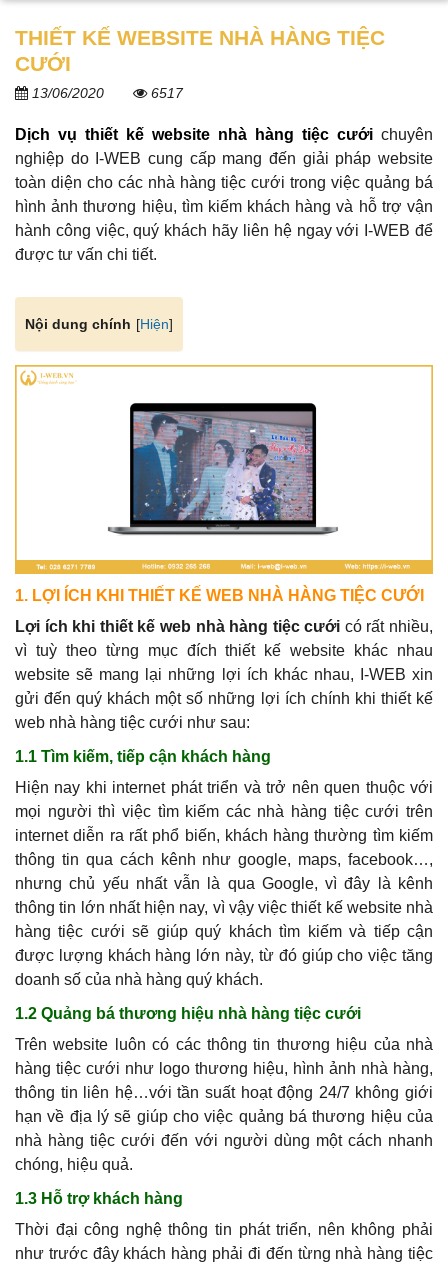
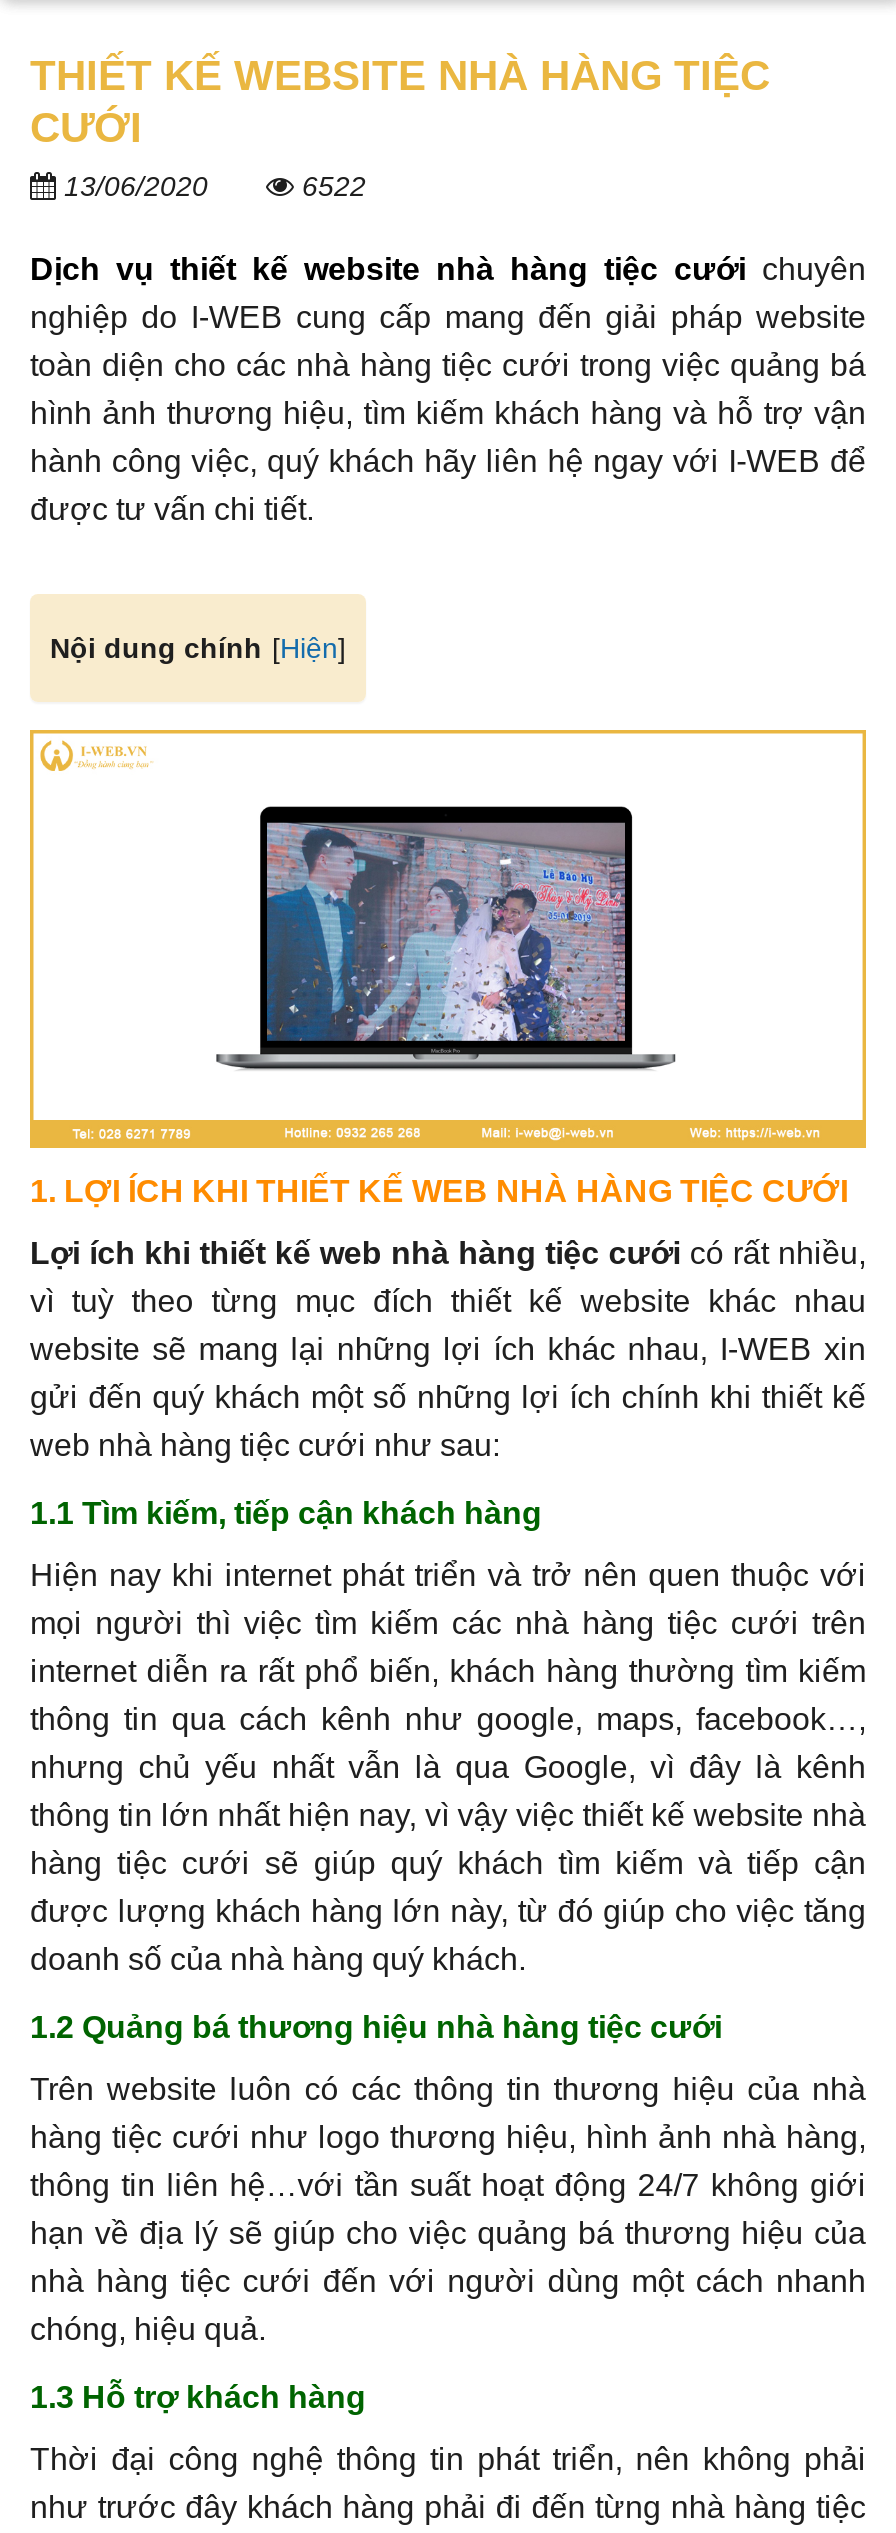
[147,85,183,101] 6517 -> [294,170,366,202] 6522

